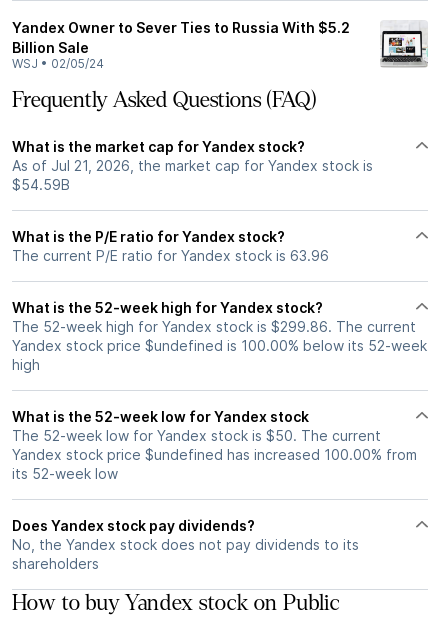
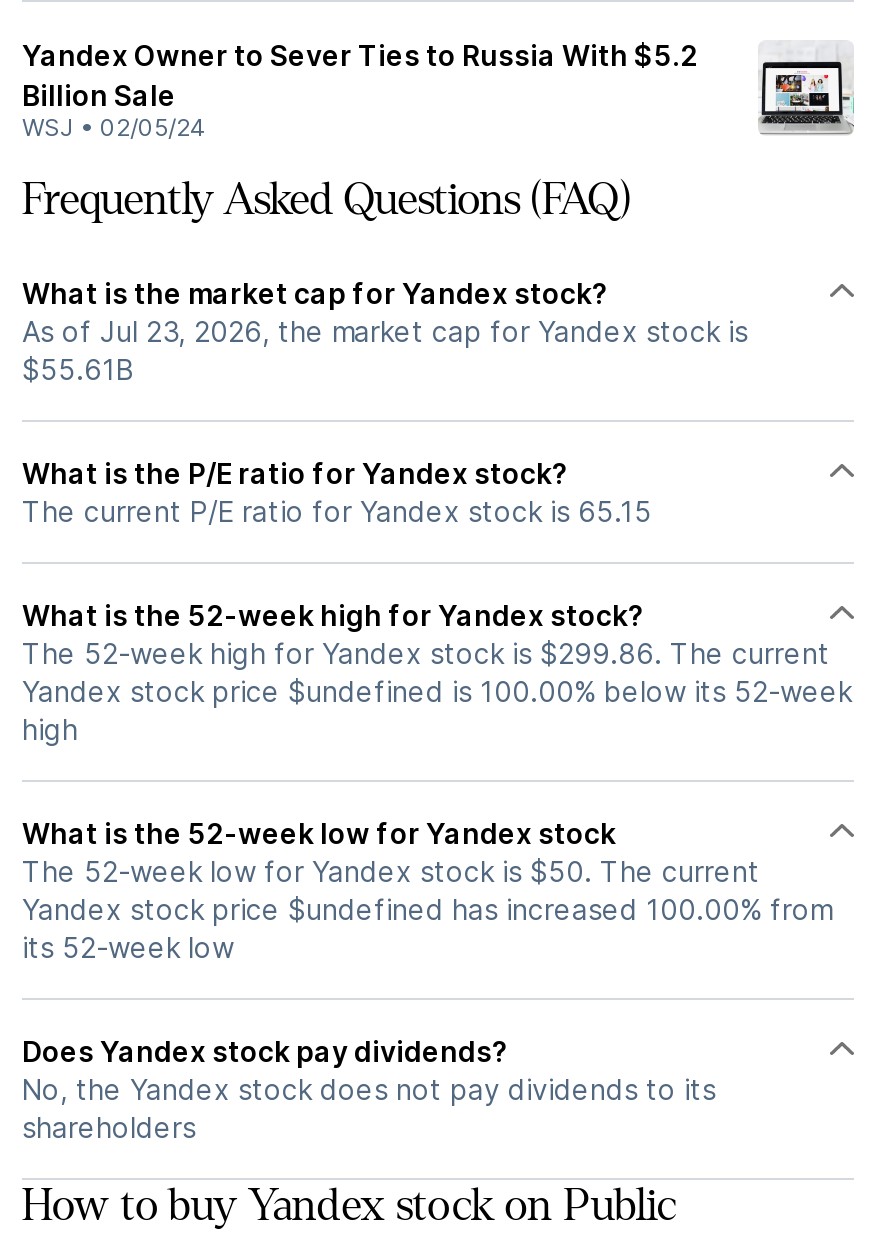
[12,157,373,193] As of Jul 21, 2026, the market cap for Yandex stock is | $54.59B -> [22,314,748,386] As of Jul 23, 2026, the market cap for Yandex stock is | $55.61B
[12,247,329,264] The current P/E ratio for Yandex stock is 63.96 -> [22,494,652,528] The current P/E ratio for Yandex stock is 65.15

